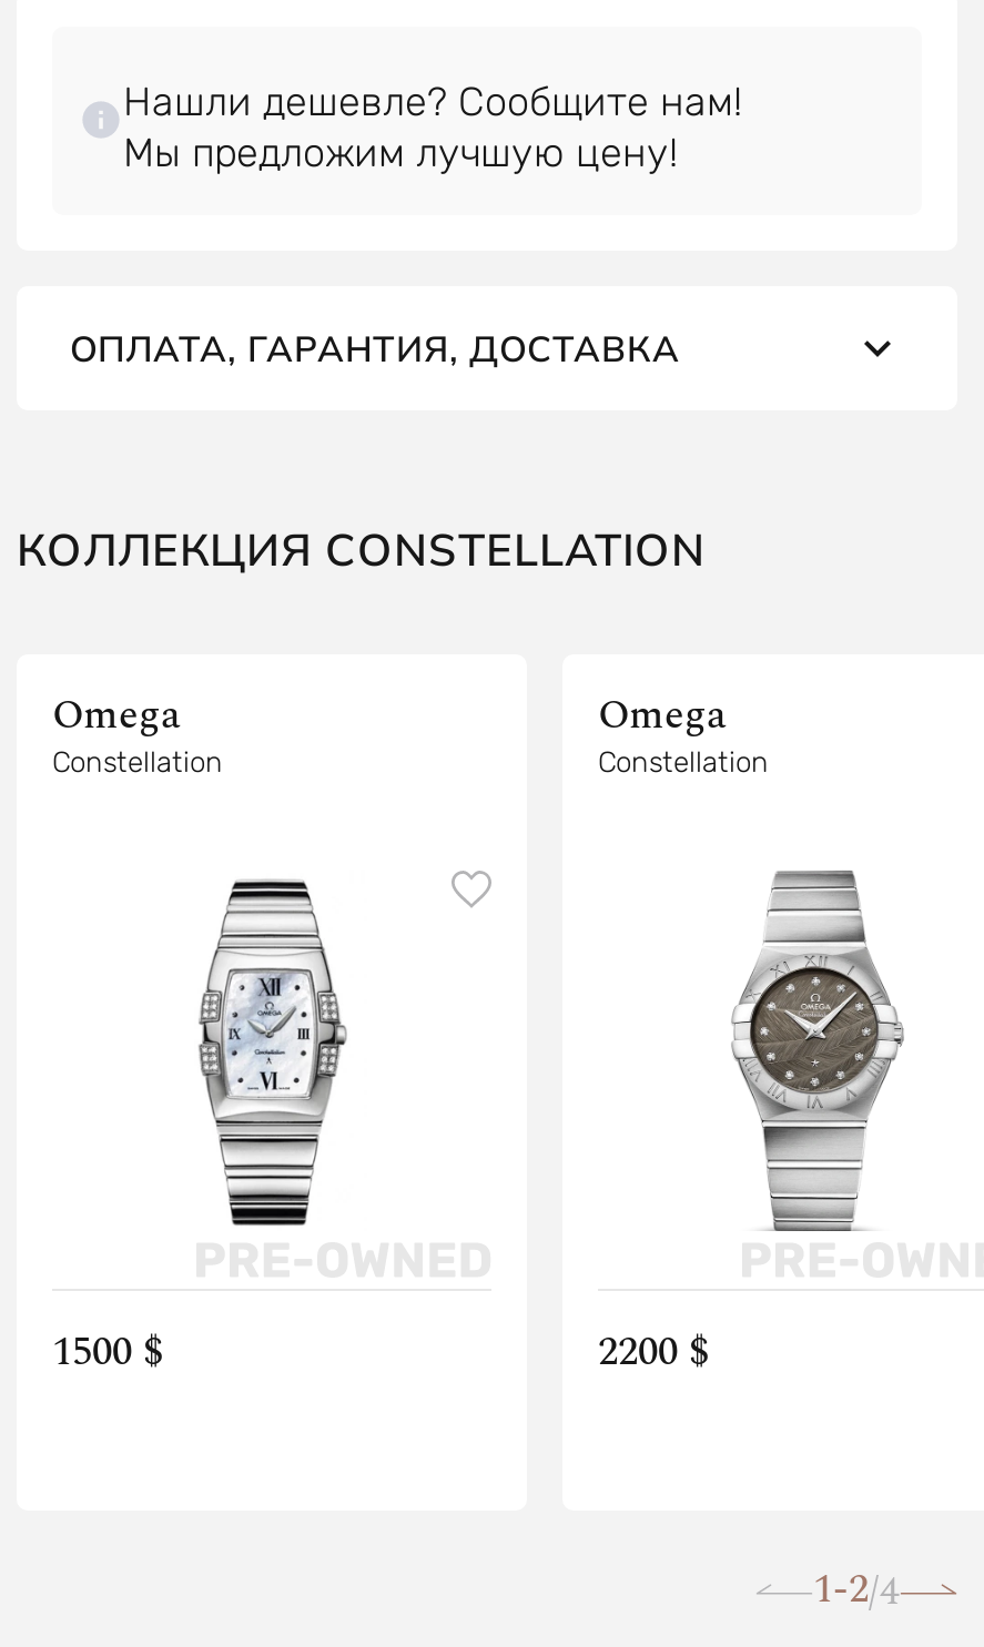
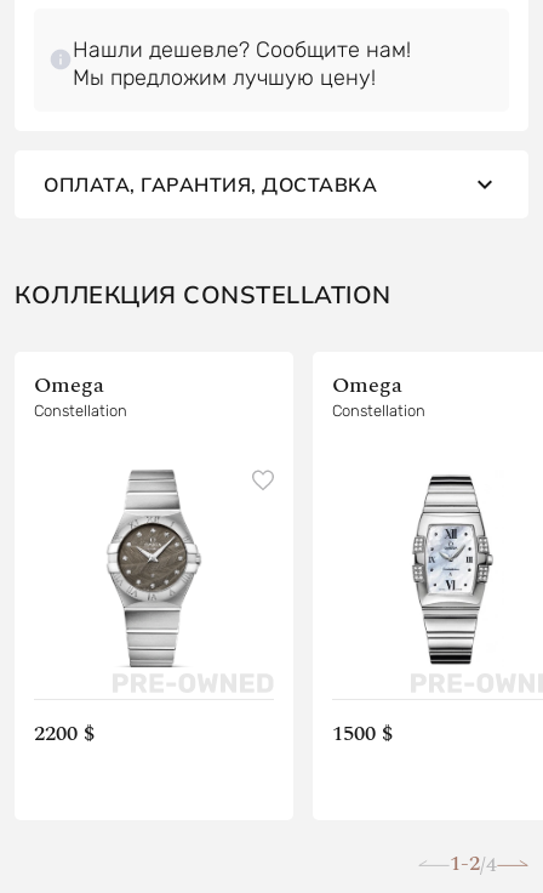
[187,870,358,1231] [image] -> [107,468,202,669] [image]
[731,867,906,1233] [image] -> [406,470,499,667] [image]
[52,1322,163,1381] 1500 $ -> [34,717,95,750] 2200 $
[598,1322,709,1381] 2200 $ -> [332,717,393,750] 1500 $

